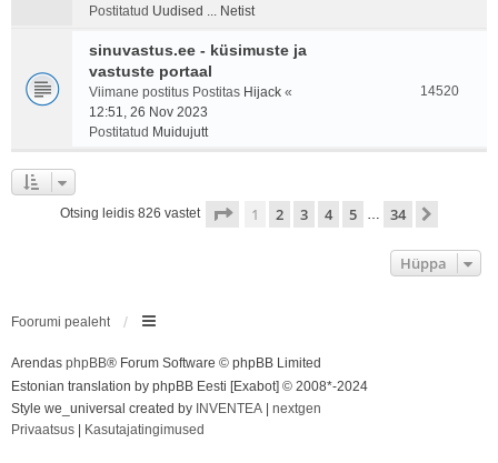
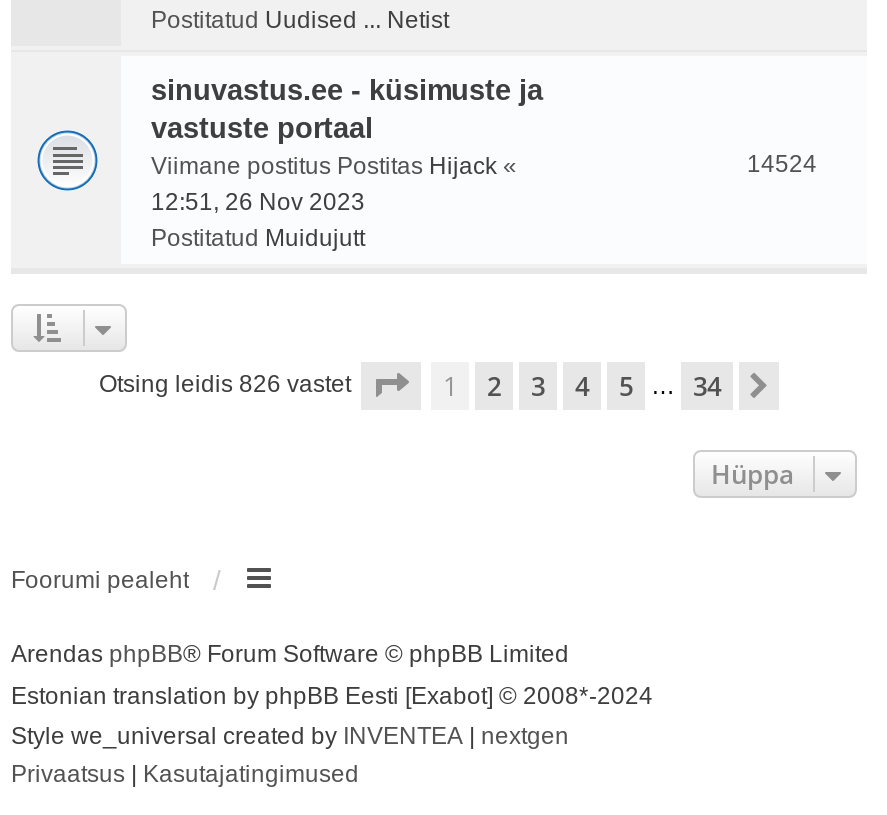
[420,83,459,99] 14520 -> [747,150,817,178] 14524

